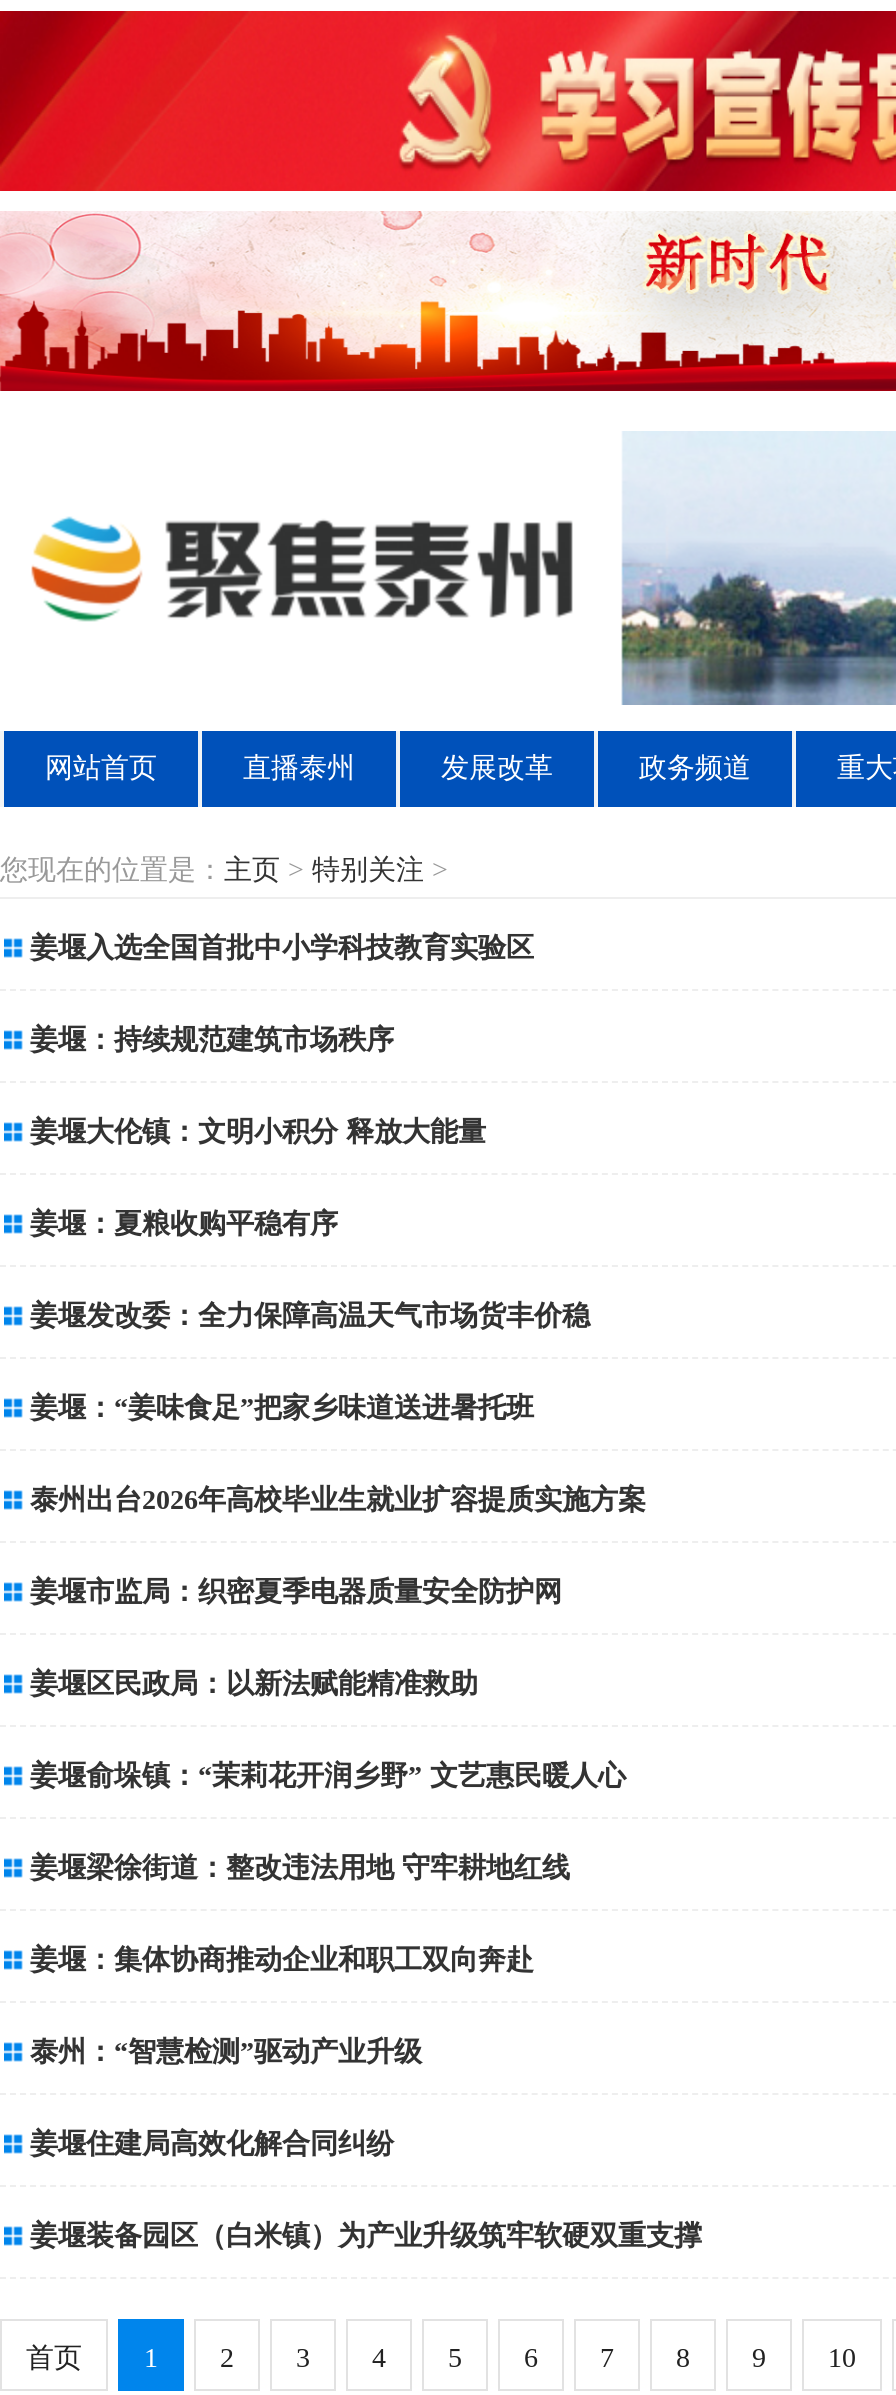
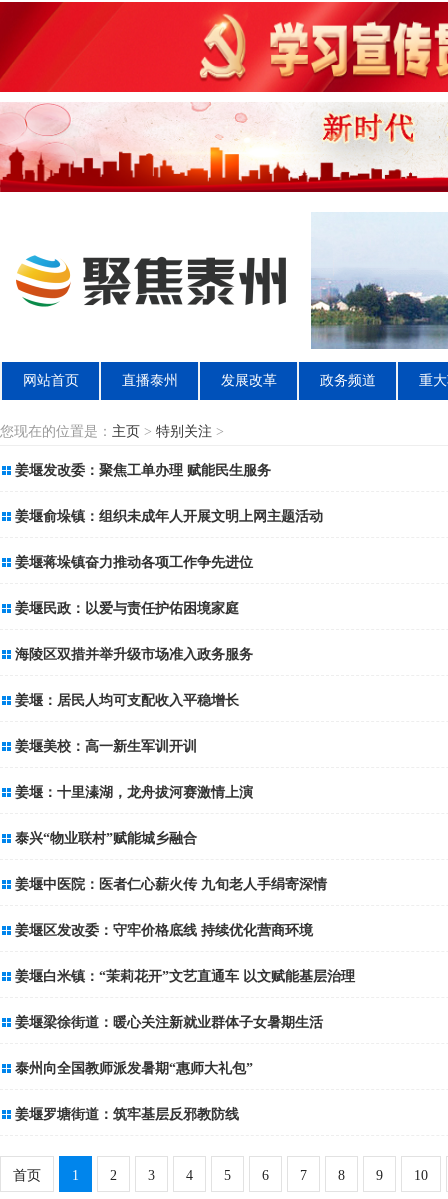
[30,933,534,963] 姜堰入选全国首批中小学科技教育实验区 -> [15,463,271,478] 姜堰发改委：聚焦工单办理 赋能民生服务
[30,1025,394,1055] 姜堰：持续规范建筑市场秩序 -> [15,509,323,524] 姜堰俞垛镇：组织未成年人开展文明上网主题活动
[30,1117,486,1147] 姜堰大伦镇：文明小积分 释放大能量 -> [15,555,253,570] 姜堰蒋垛镇奋力推动各项工作争先进位
[30,1209,338,1239] 姜堰：夏粮收购平稳有序 -> [15,601,239,616] 姜堰民政：以爱与责任护佑困境家庭
[30,1301,590,1331] 姜堰发改委：全力保障高温天气市场货丰价稳 -> [15,647,253,662] 海陵区双措并举升级市场准入政务服务
[30,1393,534,1423] 姜堰：“姜味食足”把家乡味道送进暑托班 -> [15,693,239,708] 姜堰：居民人均可支配收入平稳增长
[30,1485,646,1515] 泰州出台2026年高校毕业生就业扩容提质实施方案 -> [15,739,197,754] 姜堰美校：高一新生军训开训
[30,1577,562,1607] 姜堰市监局：织密夏季电器质量安全防护网 -> [15,785,253,800] 姜堰：十里溱湖，龙舟拔河赛激情上演
[30,1669,478,1699] 姜堰区民政局：以新法赋能精准救助 -> [15,831,197,846] 泰兴“物业联村”赋能城乡融合
[30,1761,626,1791] 姜堰俞垛镇：“茉莉花开润乡野” 文艺惠民暖人心 -> [15,877,327,892] 姜堰中医院：医者仁心薪火传 九旬老人手绢寄深情
[30,1853,570,1883] 姜堰梁徐街道：整改违法用地 守牢耕地红线 -> [15,923,313,938] 姜堰区发改委：守牢价格底线 持续优化营商环境
[30,1945,534,1975] 姜堰：集体协商推动企业和职工双向奔赴 -> [15,969,355,984] 姜堰白米镇：“茉莉花开”文艺直通车 以文赋能基层治理
[30,2037,422,2067] 泰州：“智慧检测”驱动产业升级 -> [15,1015,323,1030] 姜堰梁徐街道：暖心关注新就业群体子女暑期生活
[30,2129,394,2159] 姜堰住建局高效化解合同纠纷 -> [15,1061,253,1076] 泰州向全国教师派发暑期“惠师大礼包”
[30,2221,702,2251] 姜堰装备园区（白米镇）为产业升级筑牢软硬双重支撑 -> [15,1107,239,1122] 姜堰罗塘街道：筑牢基层反邪教防线

